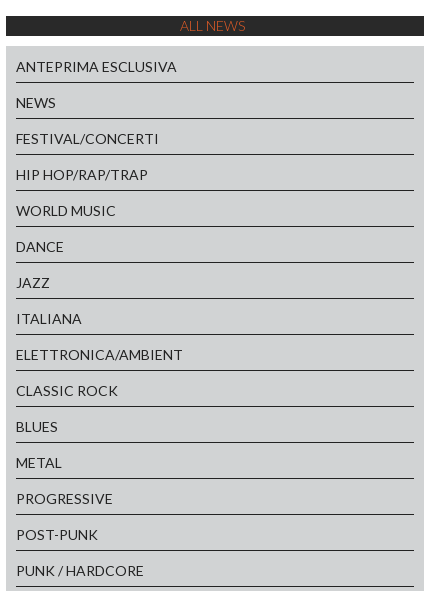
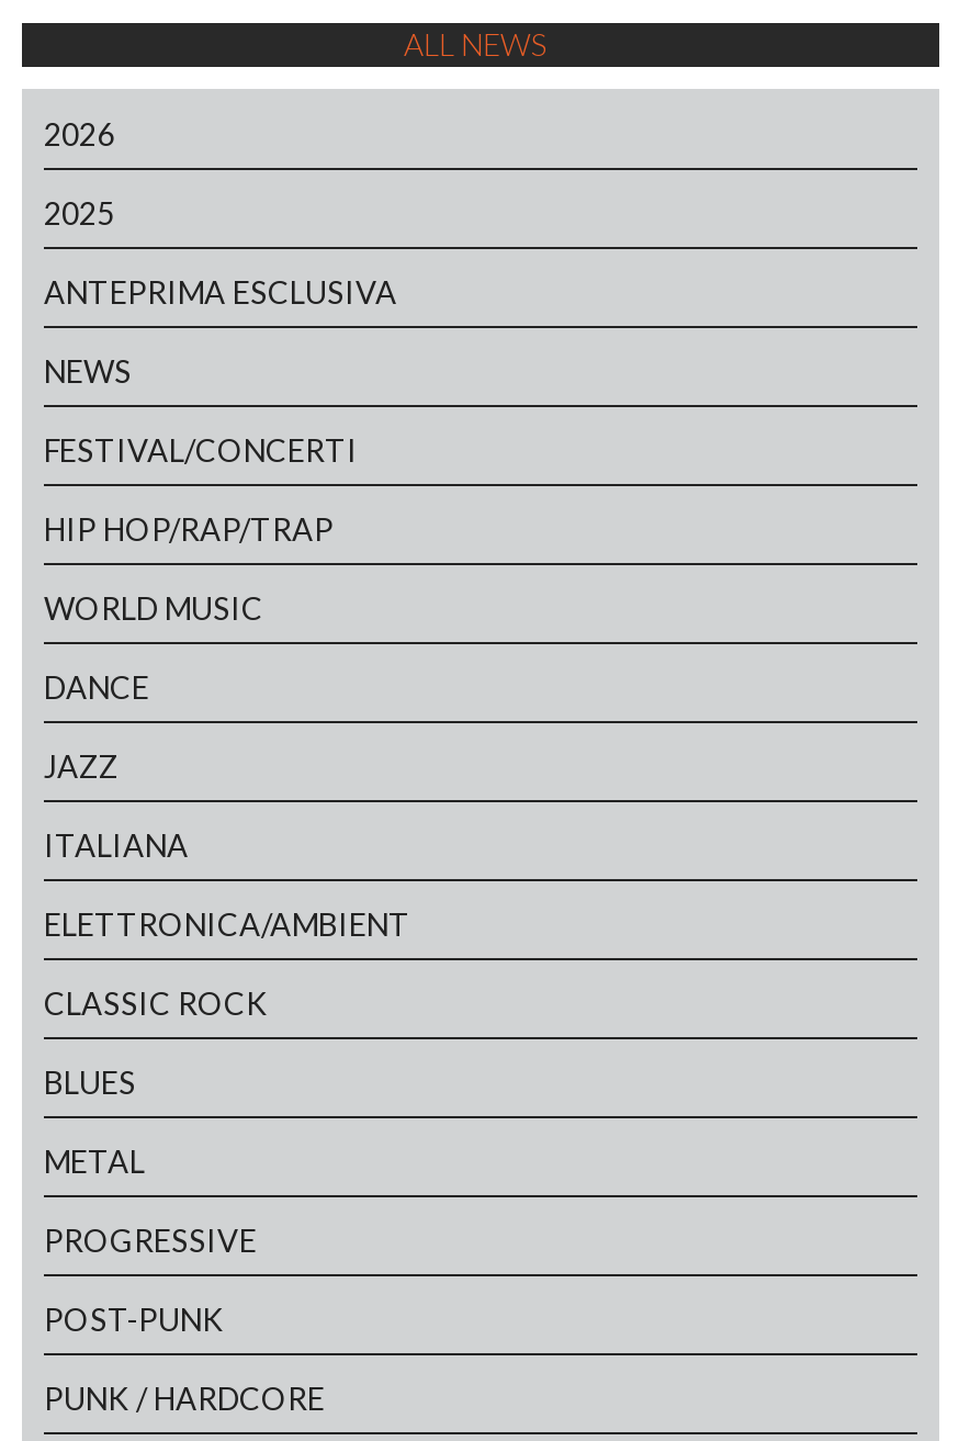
none -> [44,115,114,232] 2026 | 2025

